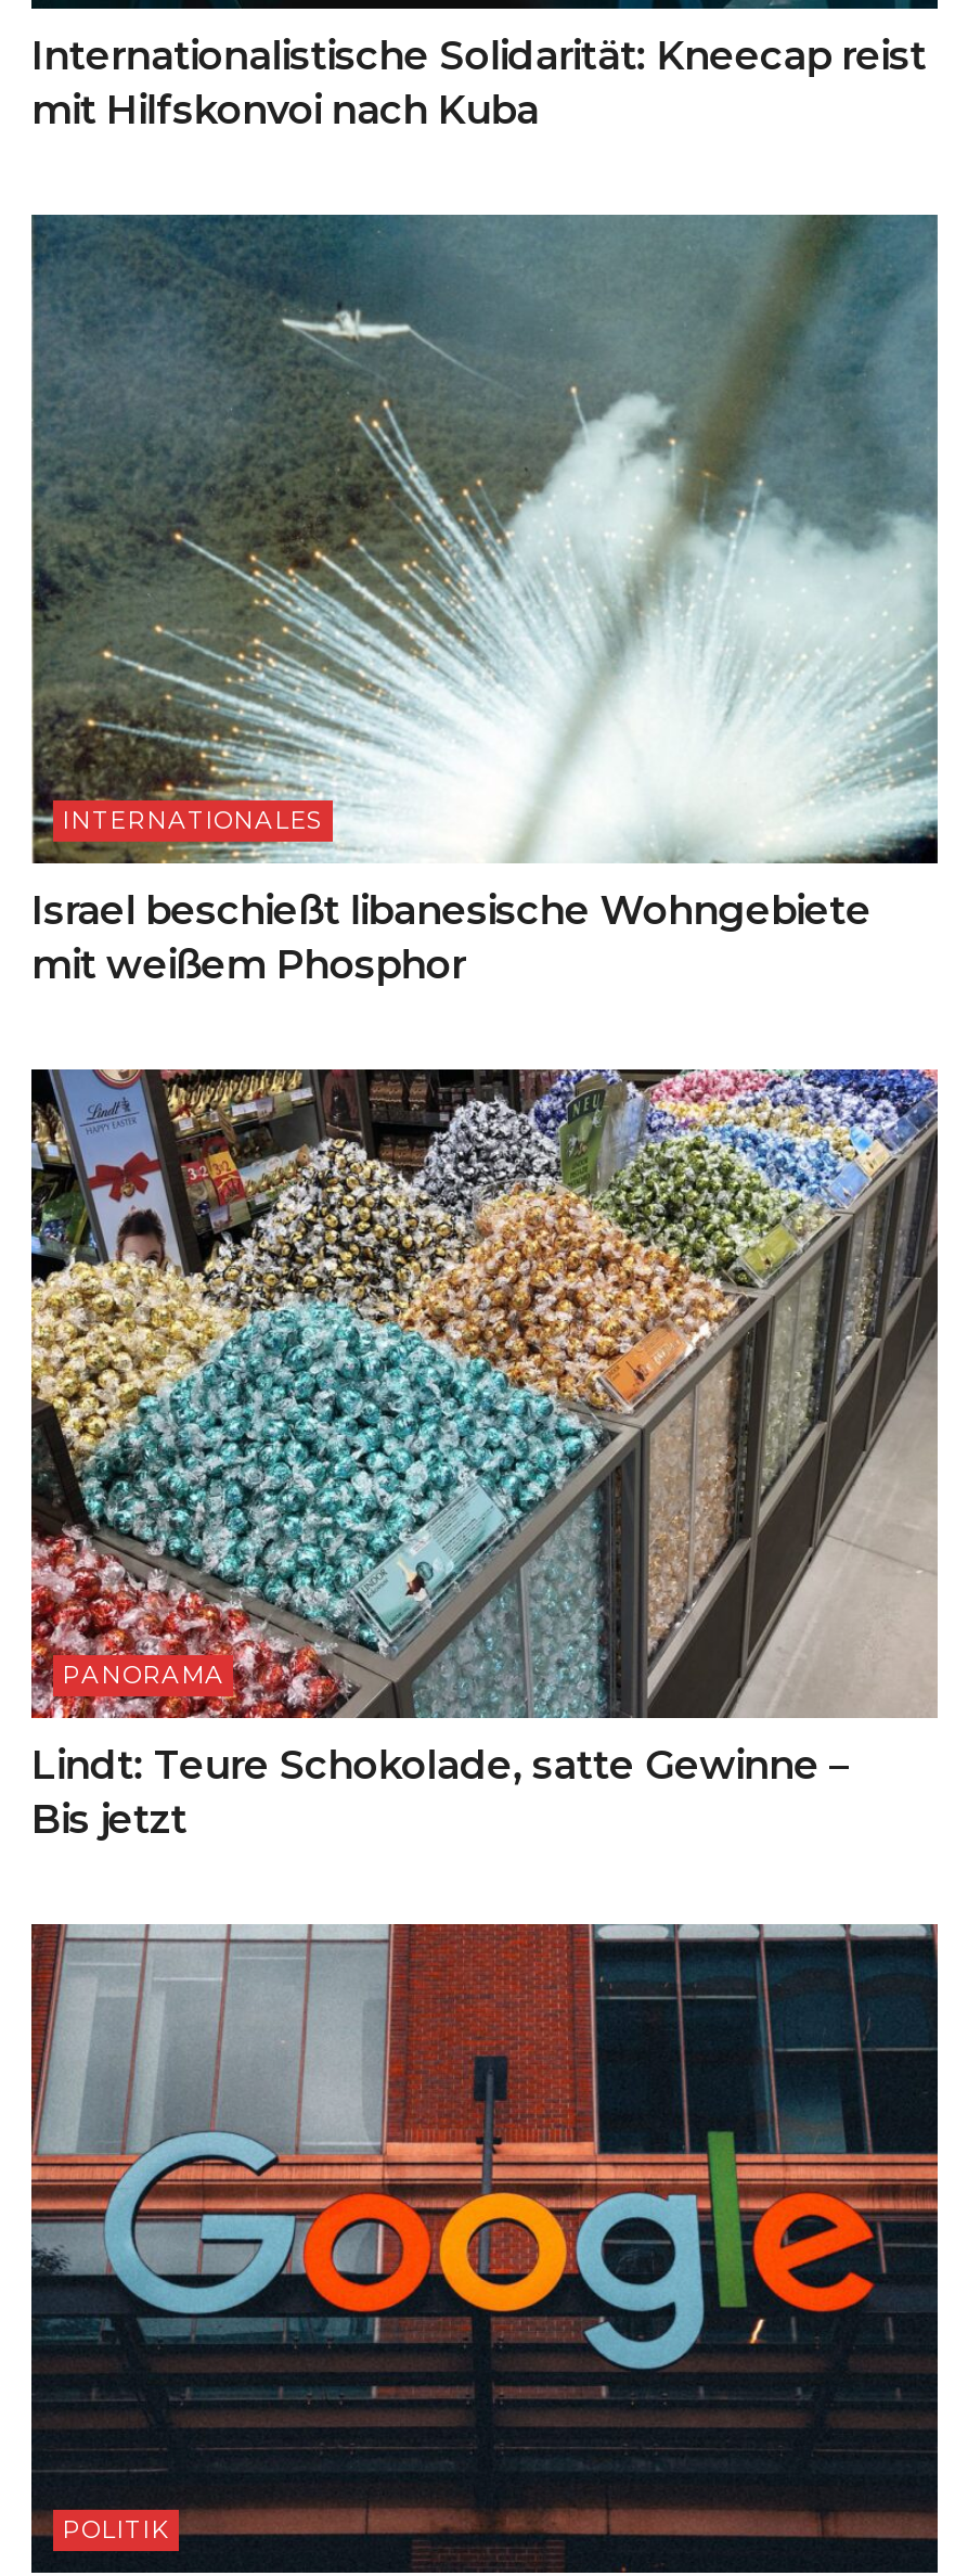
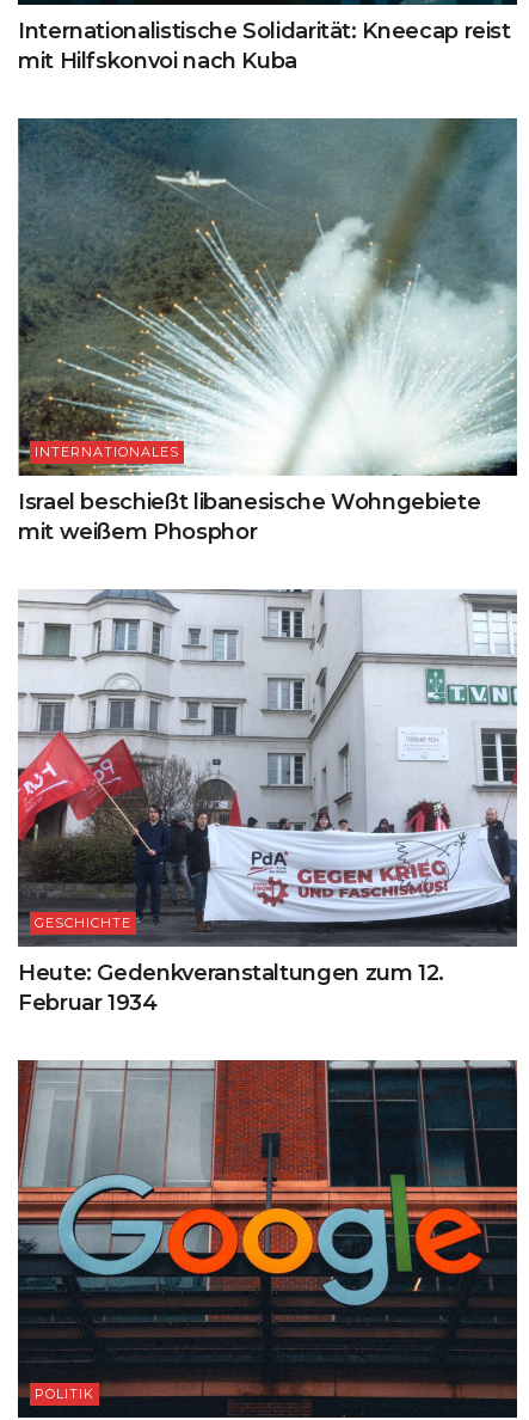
[29,1067,940,1720] [image] | PANORAMA -> [17,588,518,948] [image] | GESCHICHTE
[31,1742,848,1844] Lindt: Teure Schokolade, satte Gewinne – | Bis jetzt -> [18,960,444,1016] Heute: Gedenkveranstaltungen zum 12. | Februar 1934

